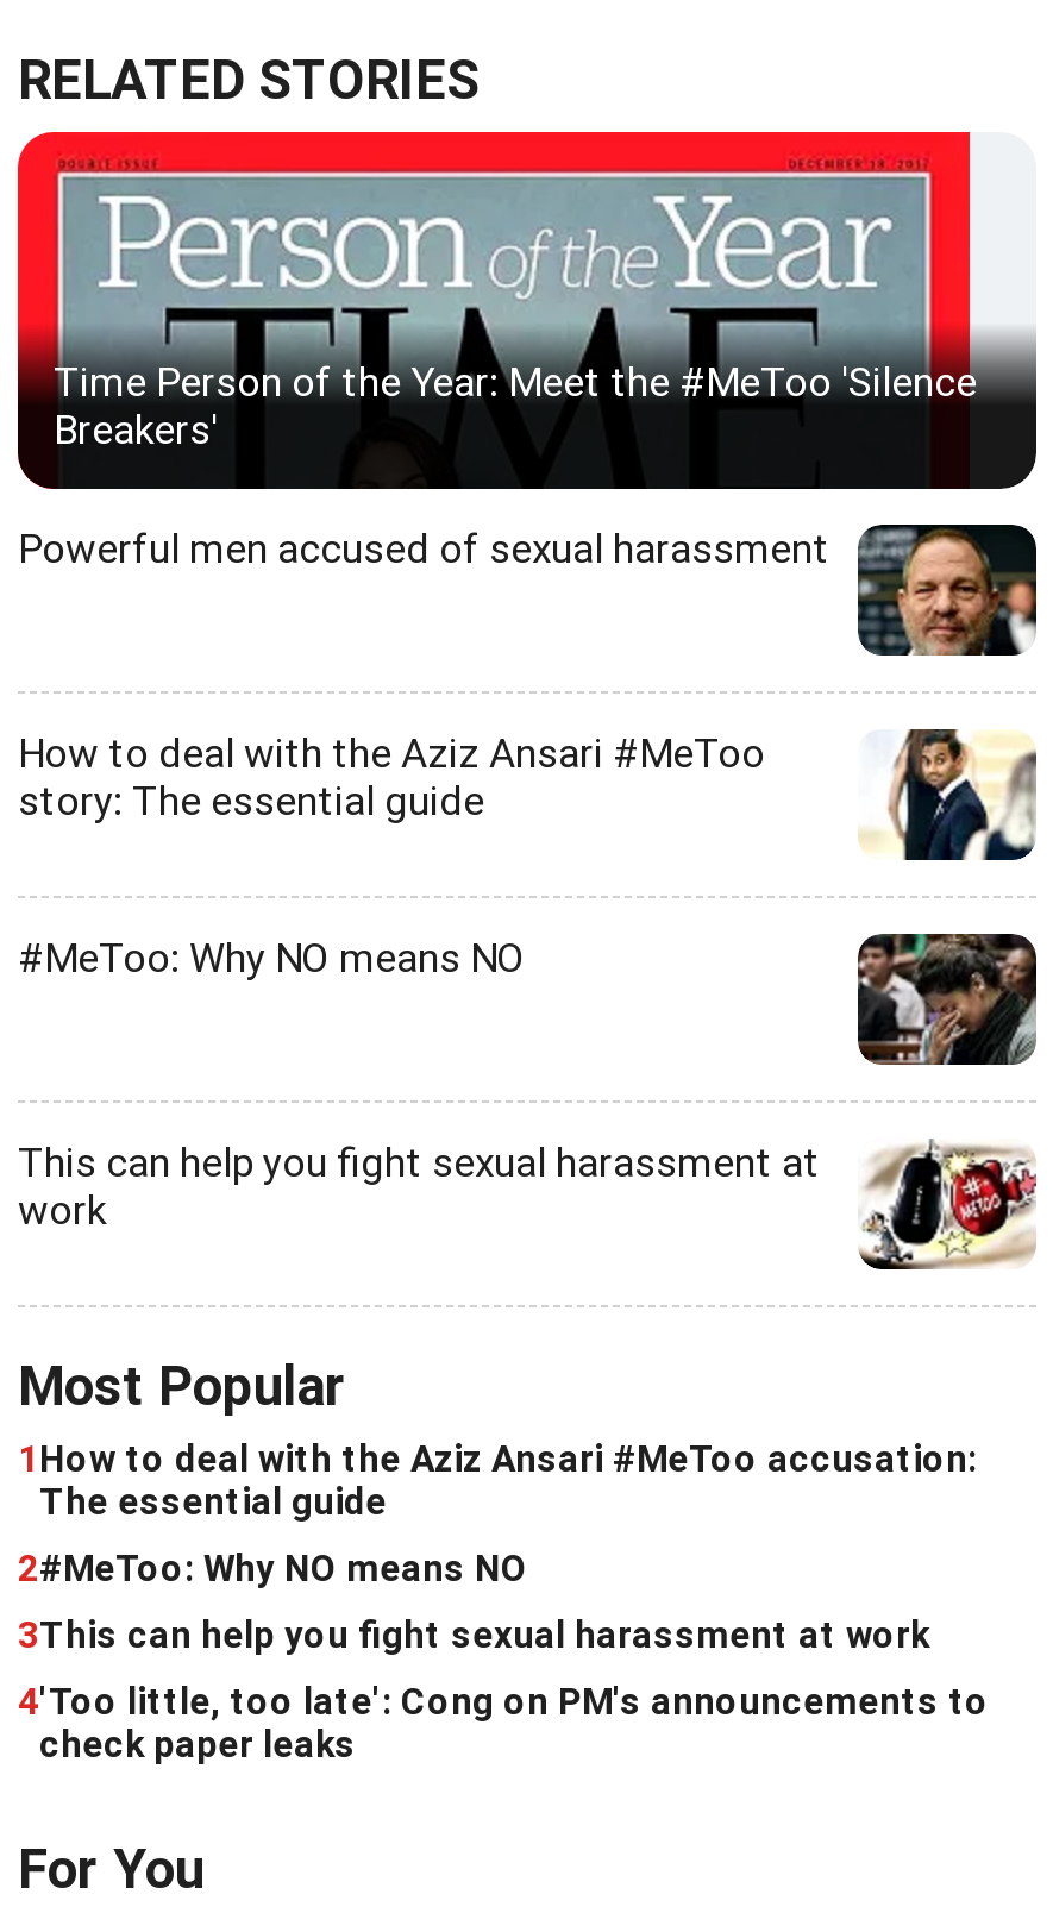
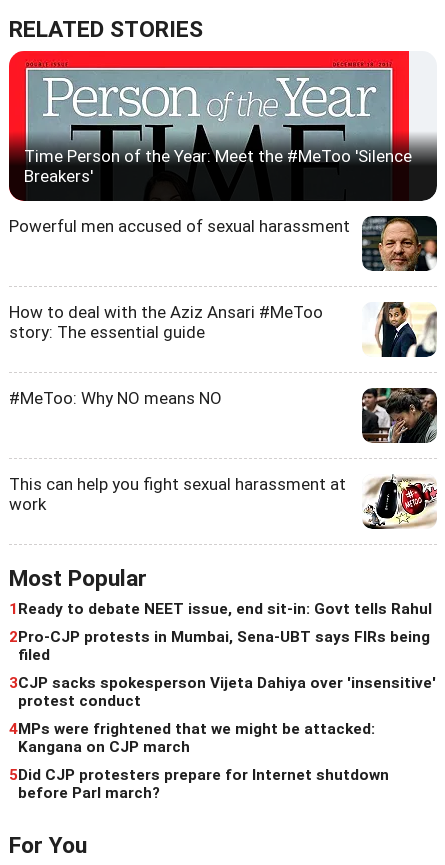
[18,1439,989,1767] 1 How to deal with the Aziz Ansari #MeToo accusation: | The essential guide | 2#MeToo: Why NO means NO | 3This can help you fight sexual harassment at work | 4'Too little, too late': Cong on PM's announcements to | check paper leaks -> [9,600,436,802] 1 Ready to debate NEET issue, end sit-in: Govt tells Rahul | 2Pro-CJP protests in Mumbai, Sena-UBT says FIRs being | filed | 3CJP sacks spokesperson Vijeta Dahiya over 'insensitive' | protest conduct | 4MPs were frightened that we might be attacked: | Kangana on CJP march | 5Did CJP protesters prepare for Internet shutdown | before Parl march?

